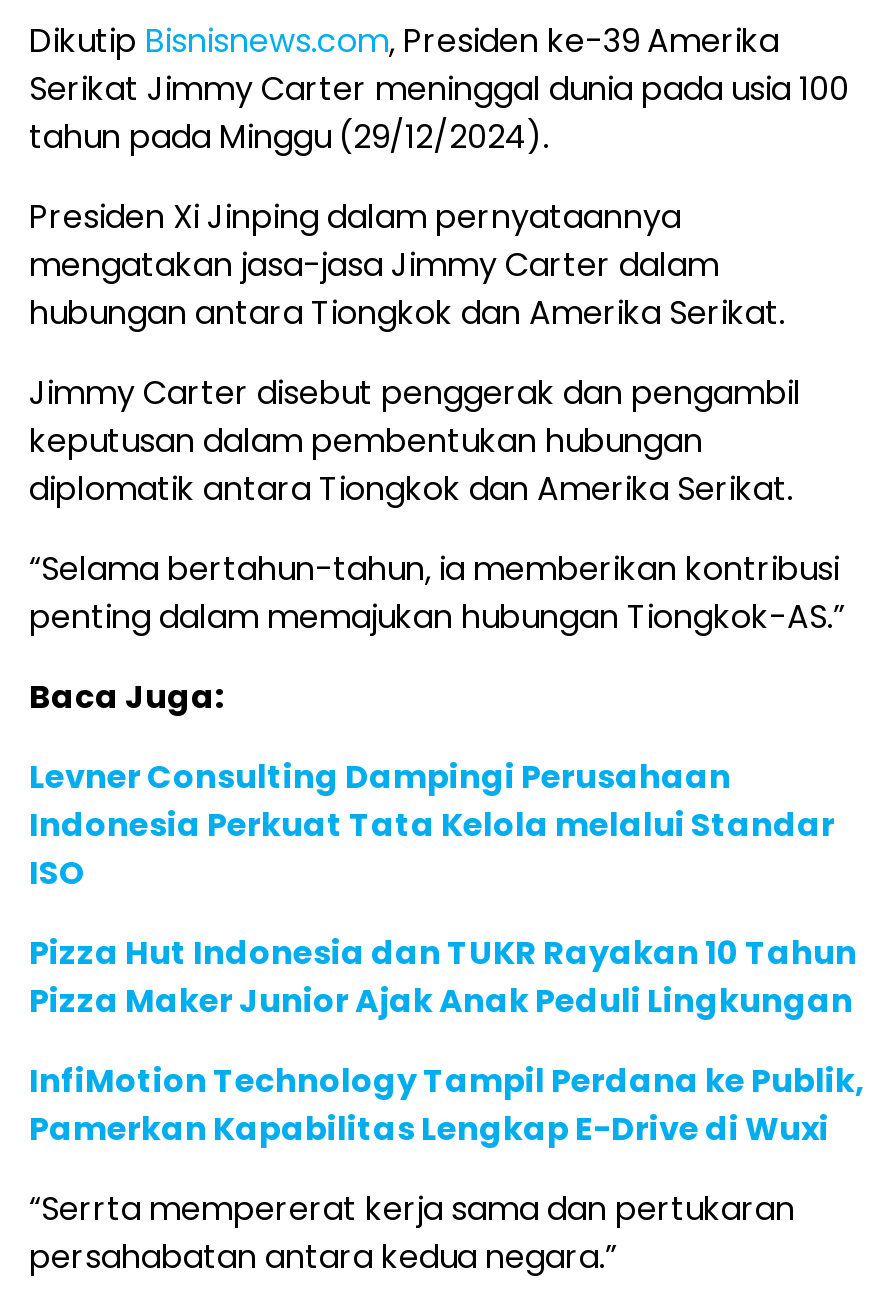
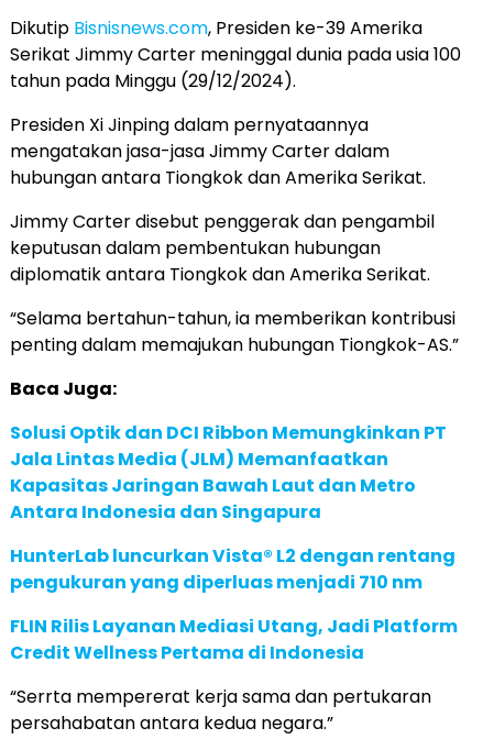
[29,754,835,896] Levner Consulting Dampingi Perusahaan | Indonesia Perkuat Tata Kelola melalui Standar | ISO -> [10,420,447,525] Solusi Optik dan DCI Ribbon Memungkinkan PT | Jala Lintas Media (JLM) Memanfaatkan | Kapasitas Jaringan Bawah Laut dan Metro | Antara Indonesia dan Singapura
[29,930,857,1024] Pizza Hut Indonesia dan TUKR Rayakan 10 Tahun | Pizza Maker Junior Ajak Anak Peduli Lingkungan -> [10,543,455,595] HunterLab luncurkan Vista® L2 dengan rentang | pengukuran yang diperluas menjadi 710 nm
[29,1058,865,1152] InfiMotion Technology Tampil Perdana ke Publik, | Pamerkan Kapabilitas Lengkap E-Drive di Wuxi -> [10,614,458,665] FLIN Rilis Layanan Mediasi Utang, Jadi Platform | Credit Wellness Pertama di Indonesia

